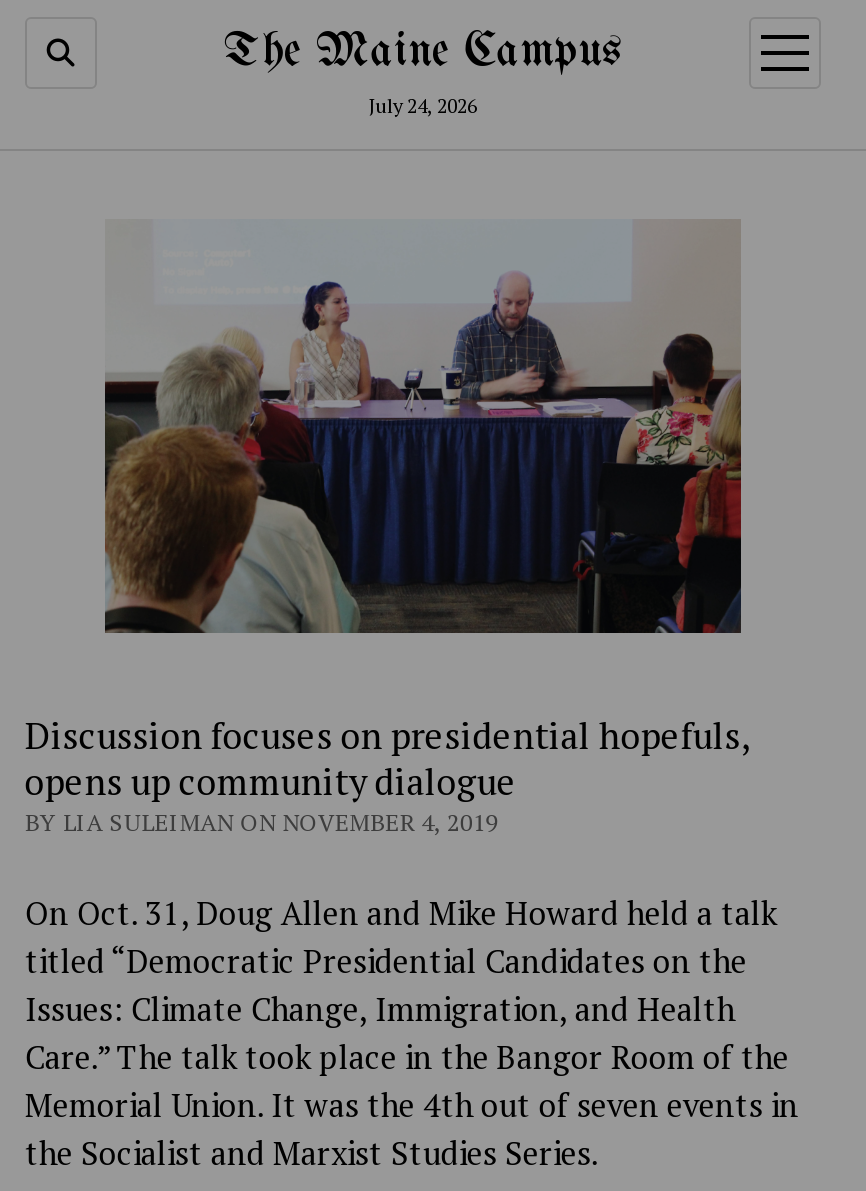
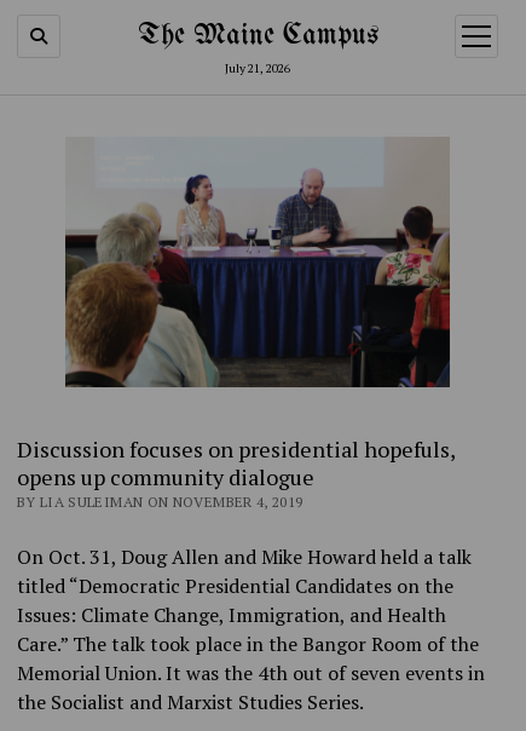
[369,93,477,119] July 24, 2026 -> [225,61,290,76] July 21, 2026

